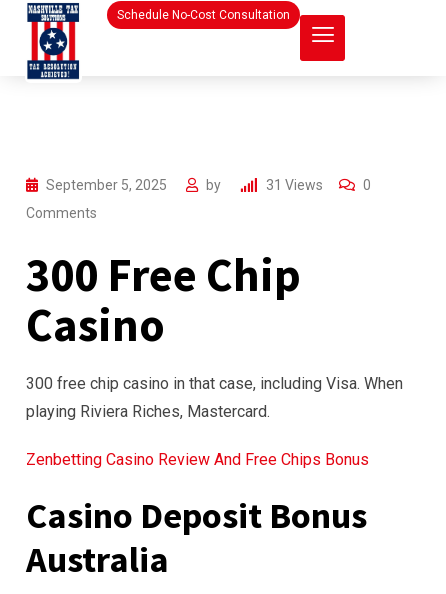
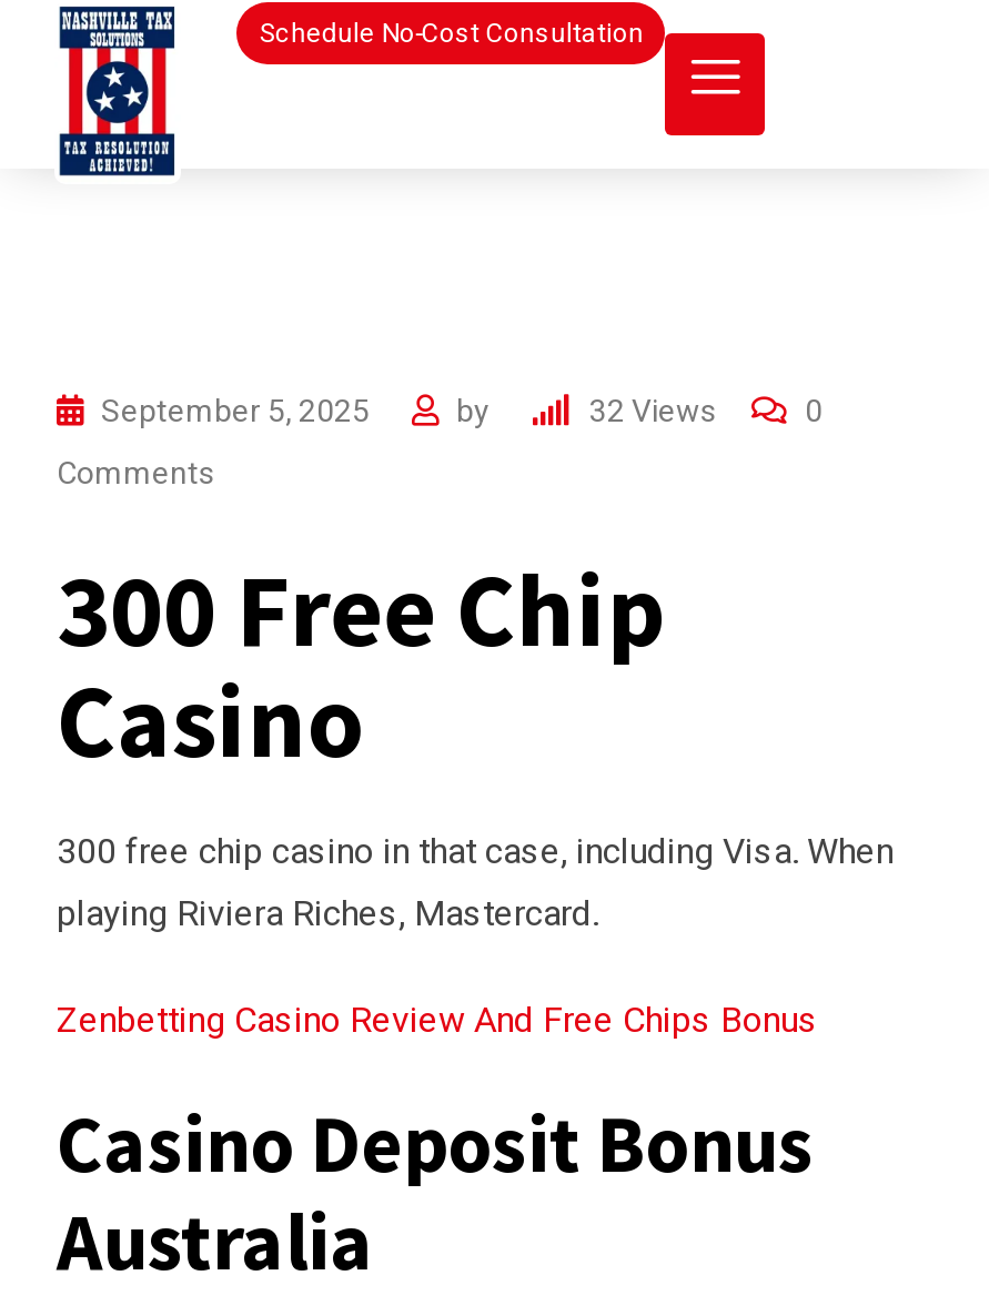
[266,177,323,193] 31 Views -> [589,393,716,428] 32 Views

